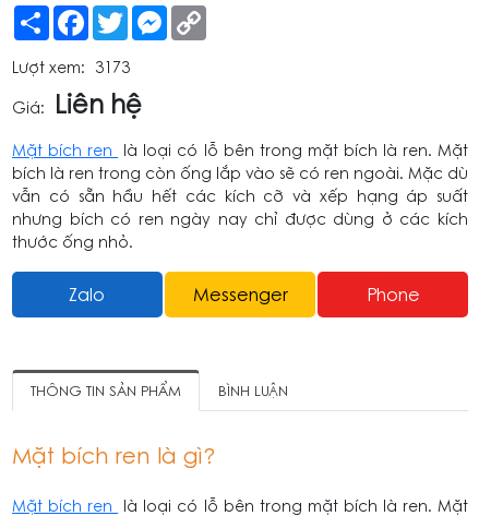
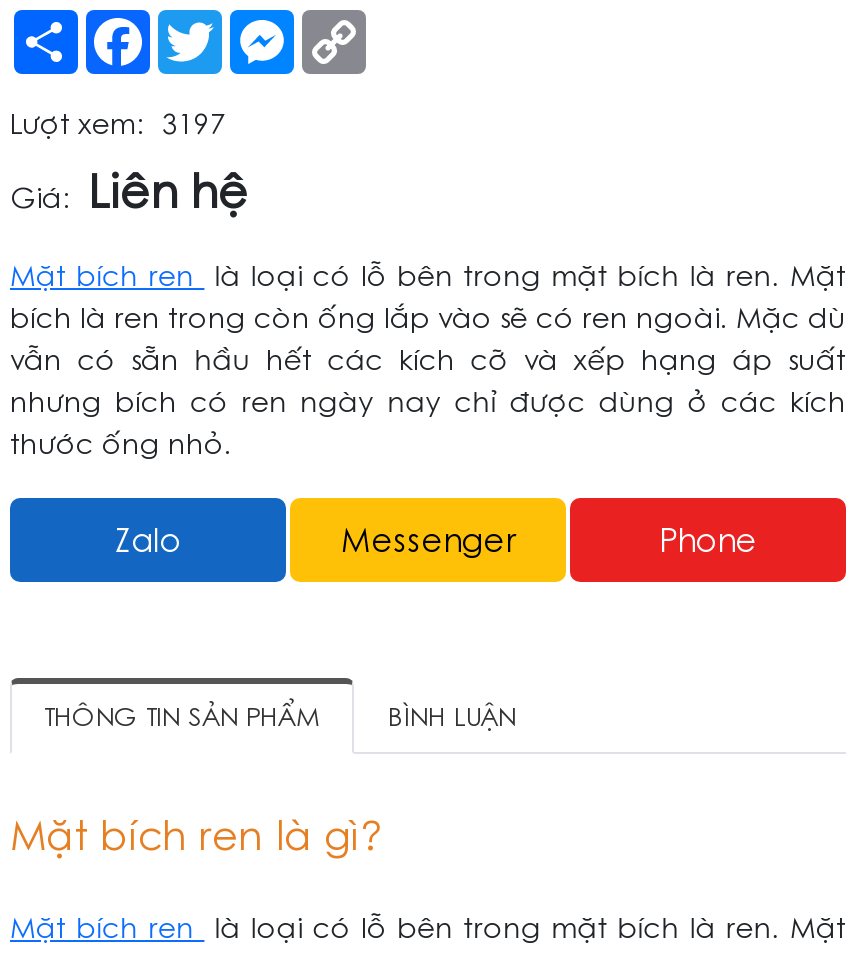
[12,57,130,79] Lượt xem: 3173 -> [10,104,226,144] Lượt xem: 3197

